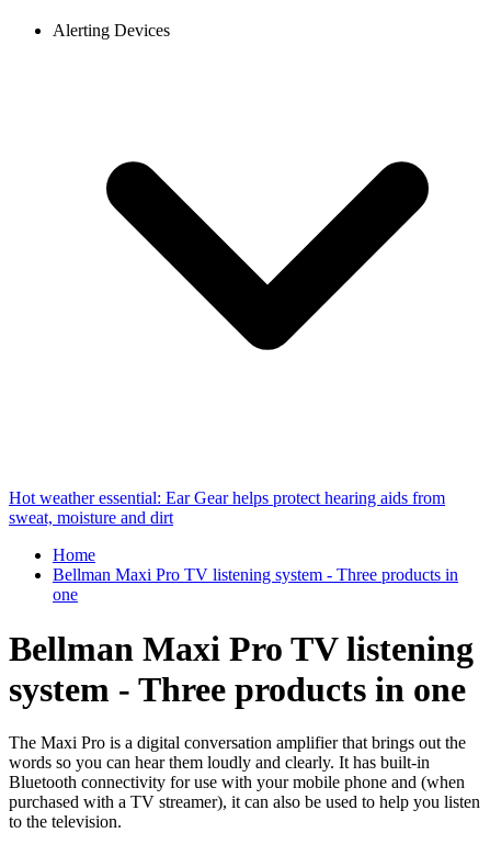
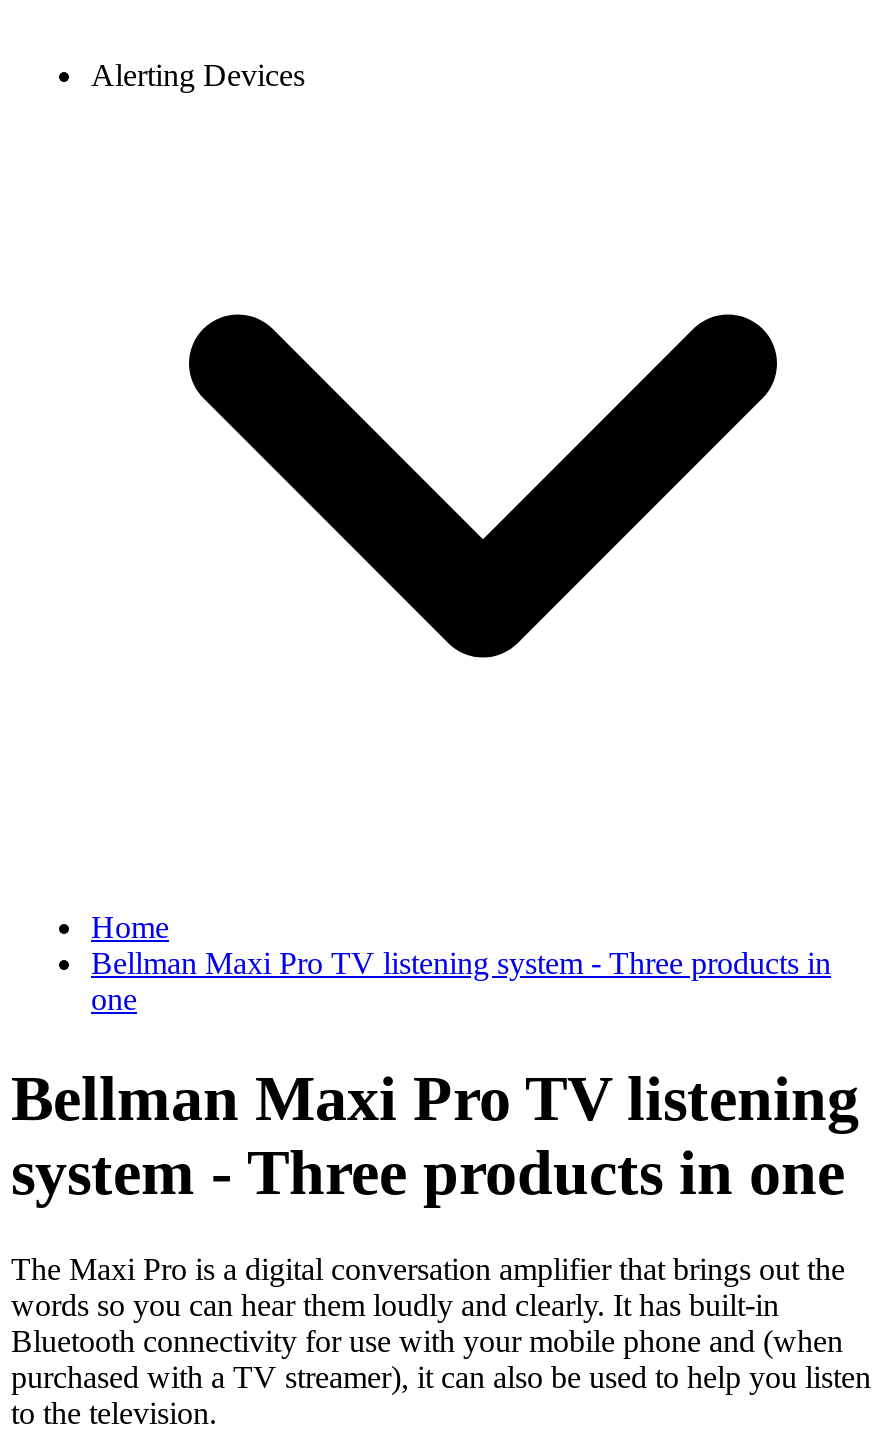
[9,489,445,527] Hot weather essential: Ear Gear helps protect hearing aids from | sweat, moisture and dirt -> none

